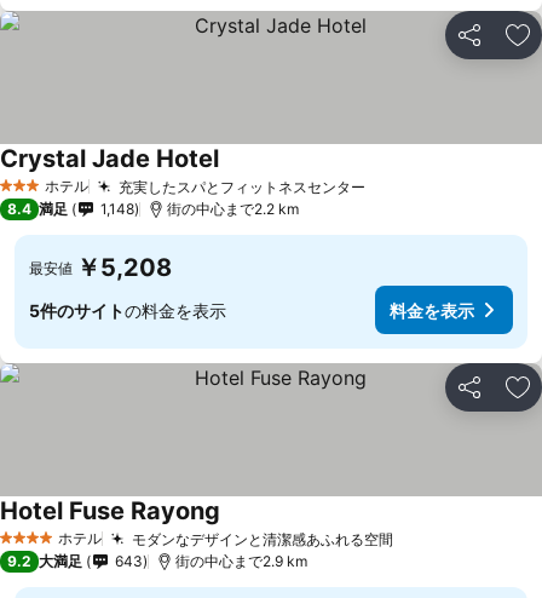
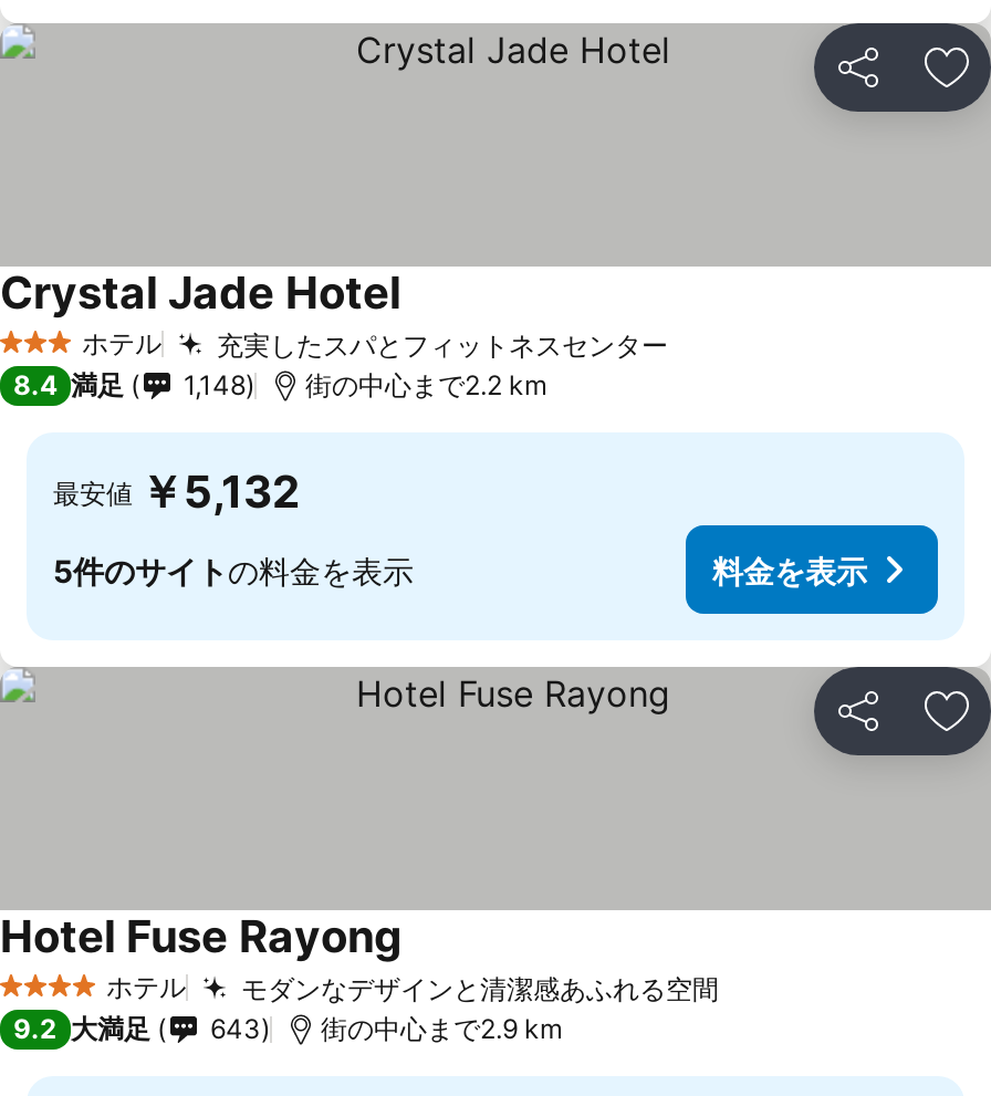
[29,253,172,282] 最安値 ￥5,208 -> [53,466,301,519] 最安値 ￥5,132

